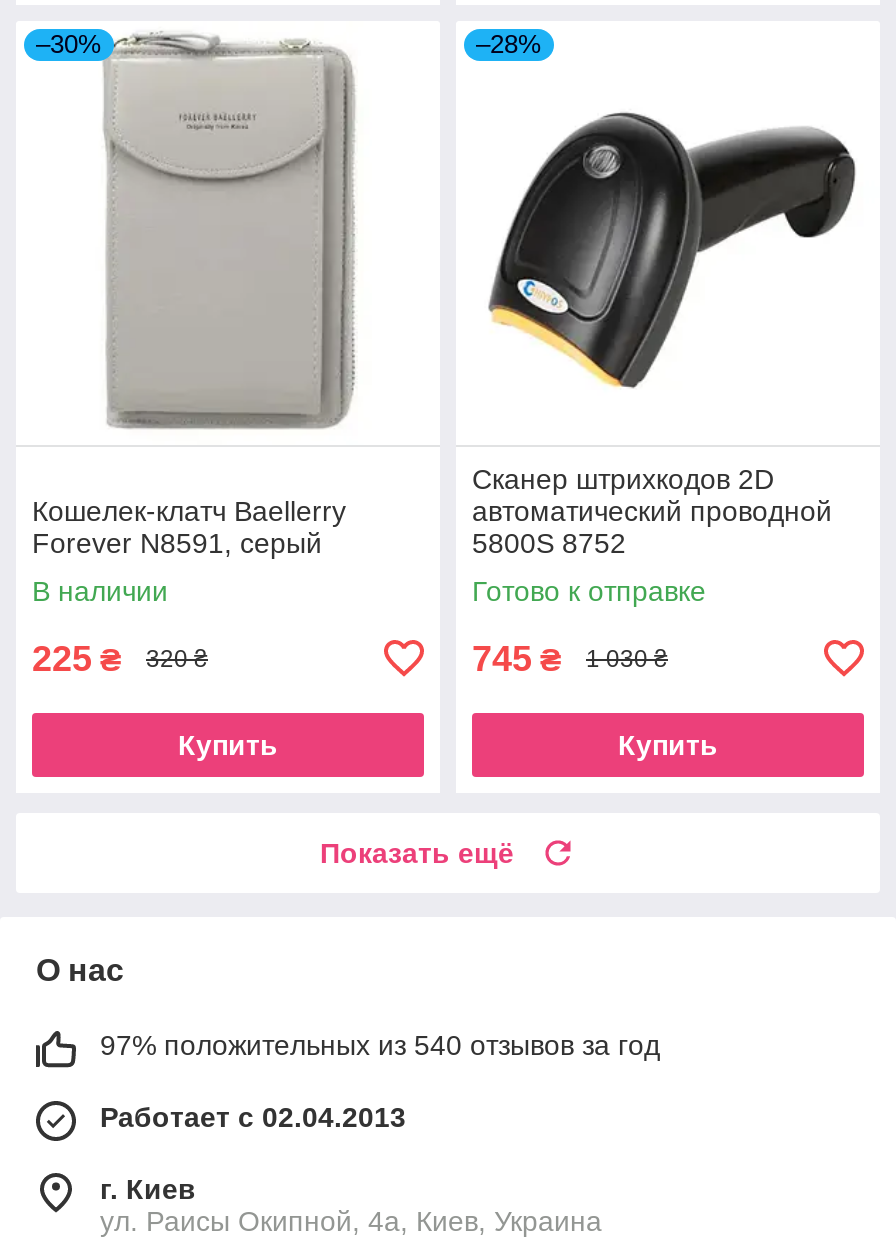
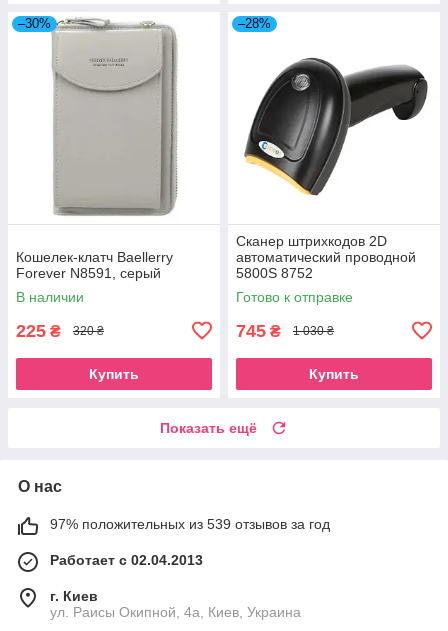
[100,1029,660,1061] 97% положительных из 540 отзывов за год -> [50,516,330,532] 97% положительных из 539 отзывов за год

